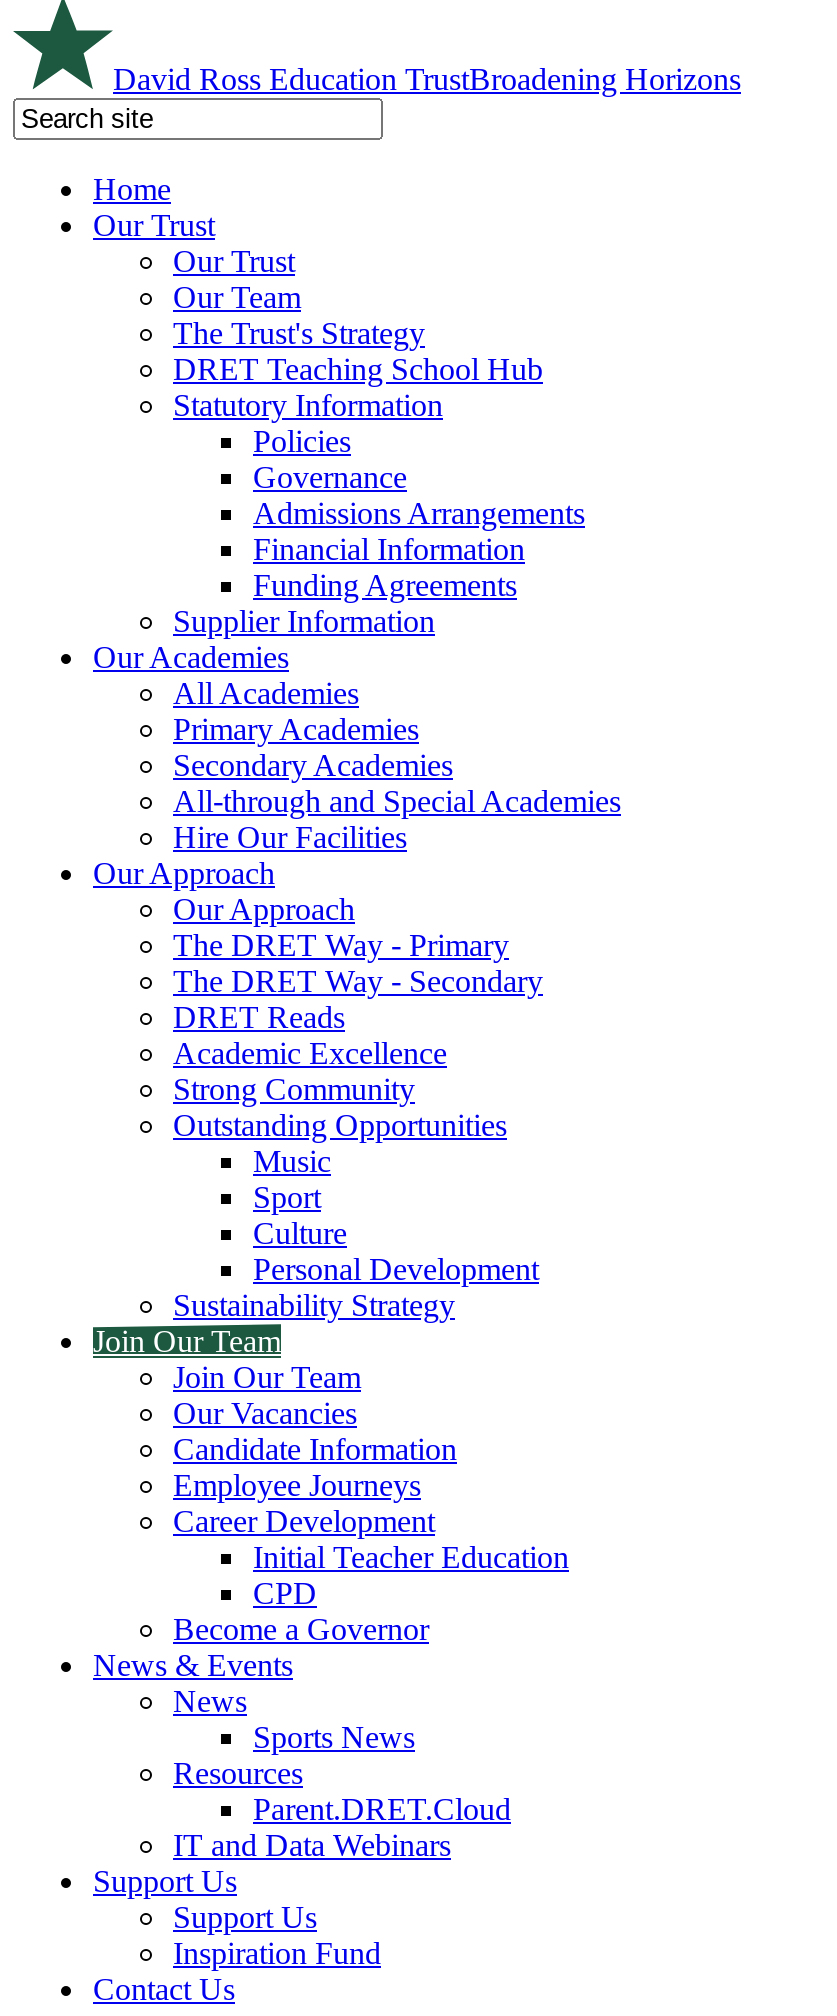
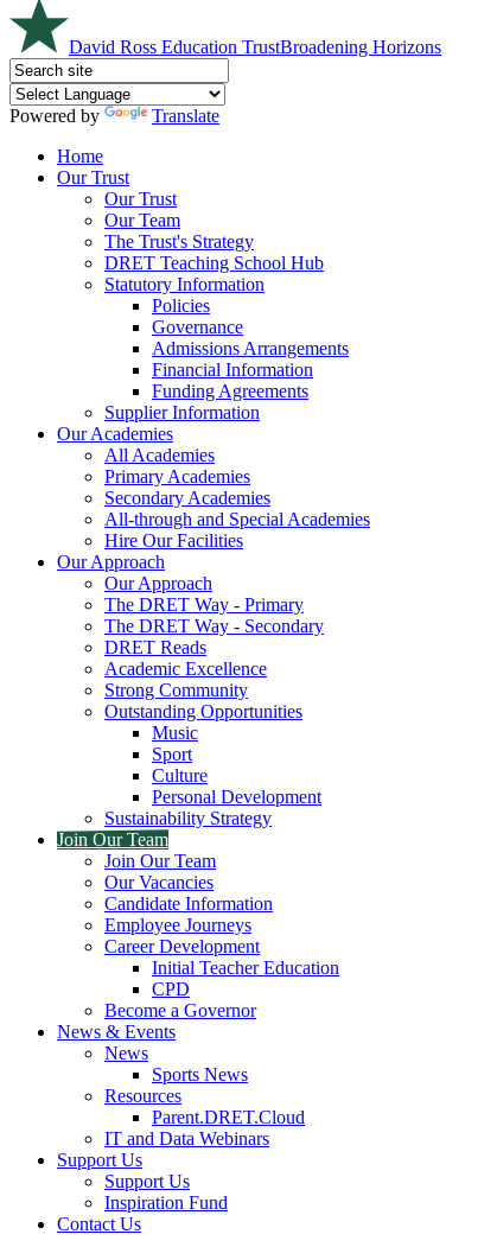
none -> [9,106,219,126] Powered by | Translate

